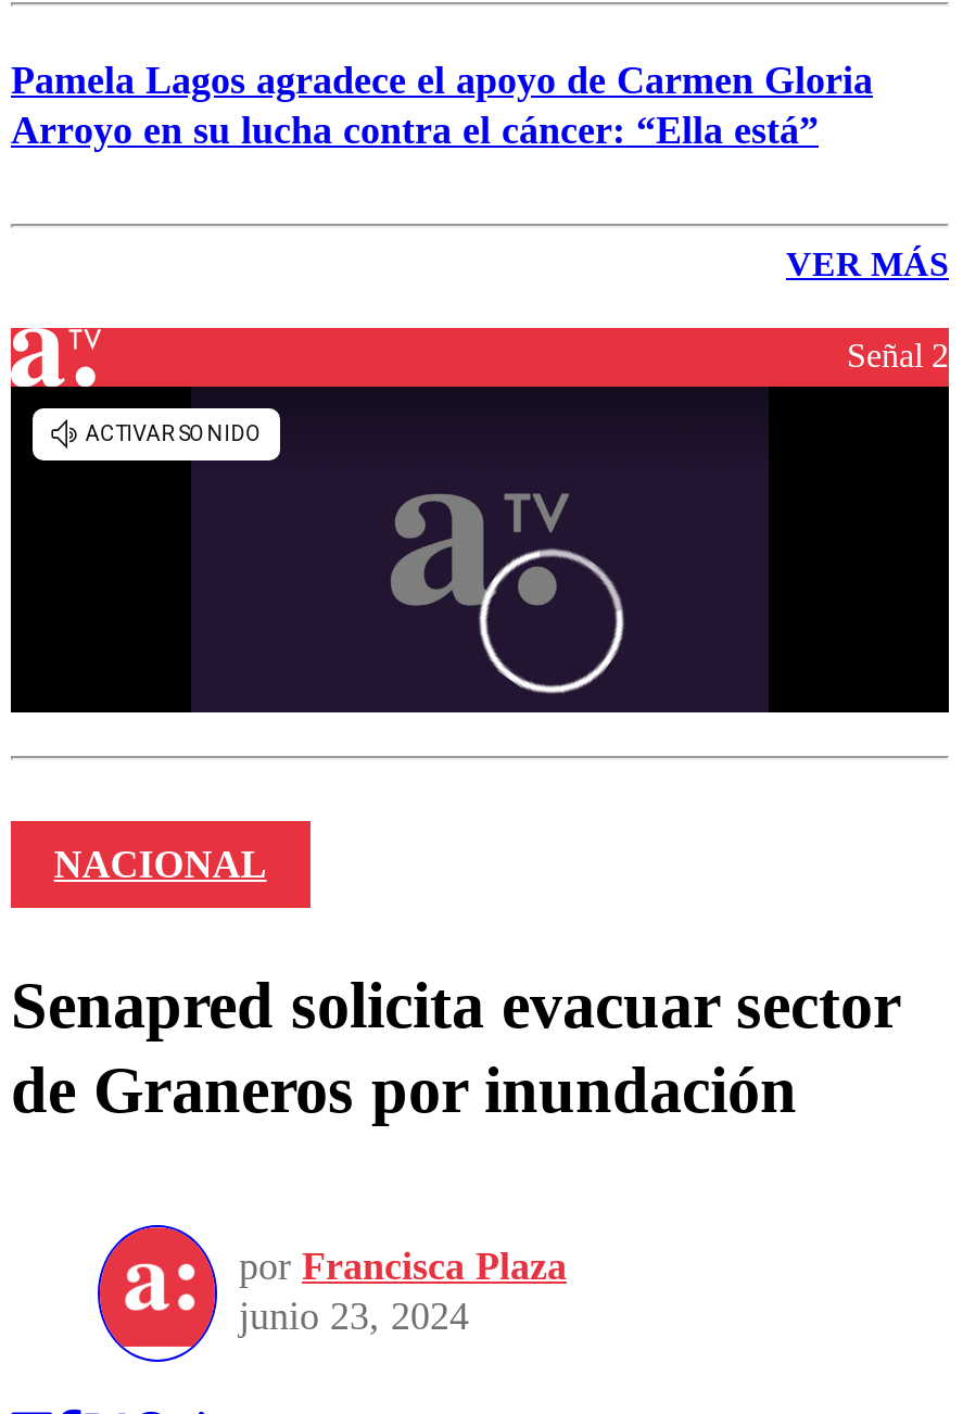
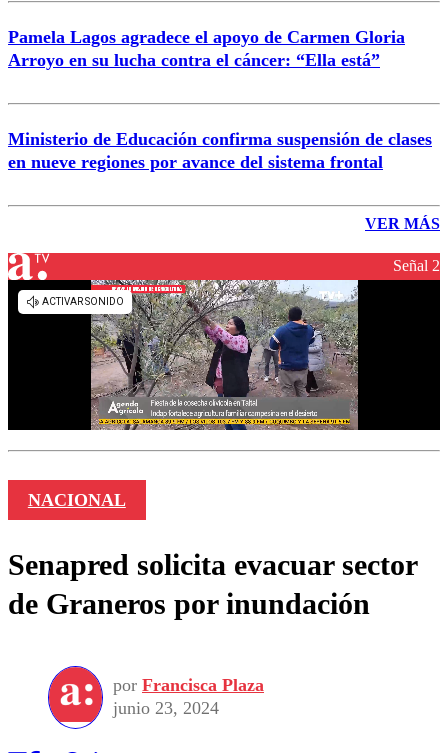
none -> [8,129,432,172] Ministerio de Educación confirma suspensión de clases | en nueve regiones por avance del sistema frontal
[189,384,771,715] [image] -> [90,279,359,431] [image]

